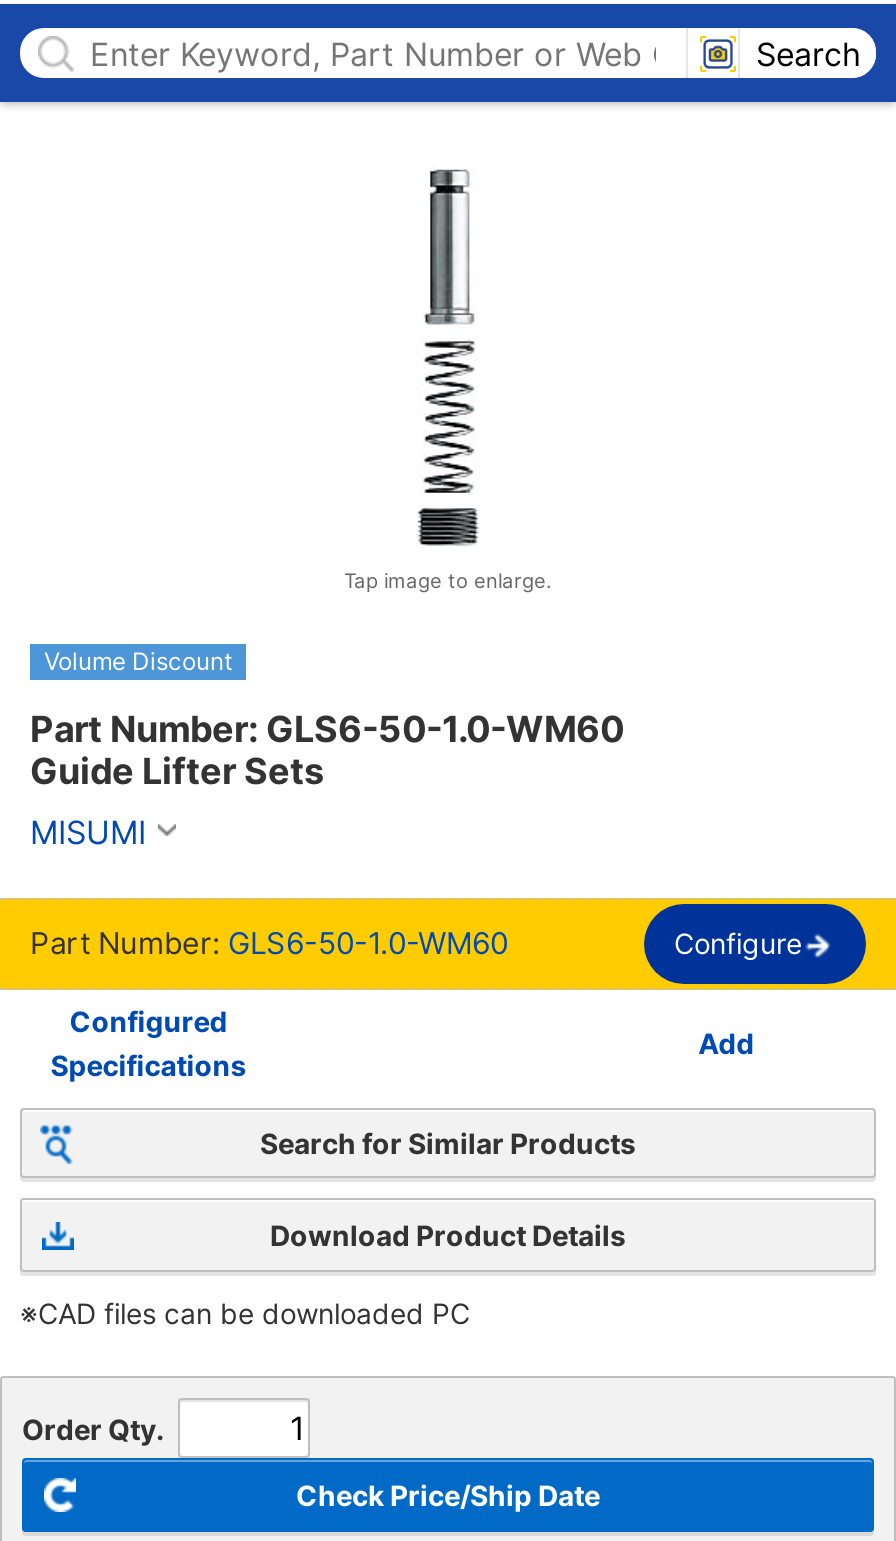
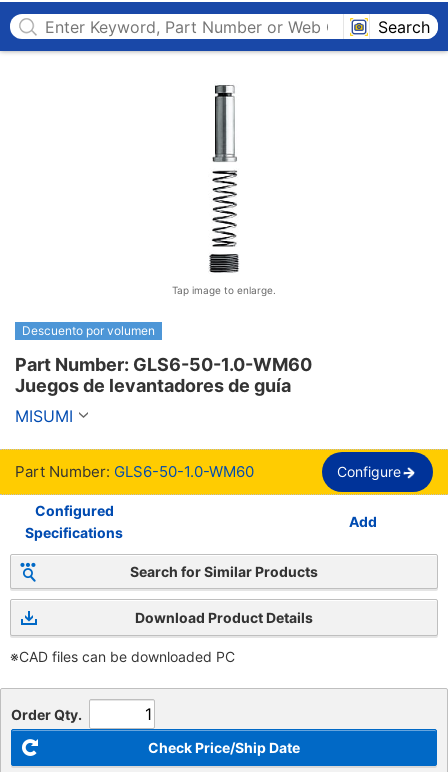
[44,646,232,676] Volume Discount -> [22,323,155,338] Descuento por volumen
[30,750,324,792] Guide Lifter Sets -> [15,375,291,396] Juegos de levantadores de guía

